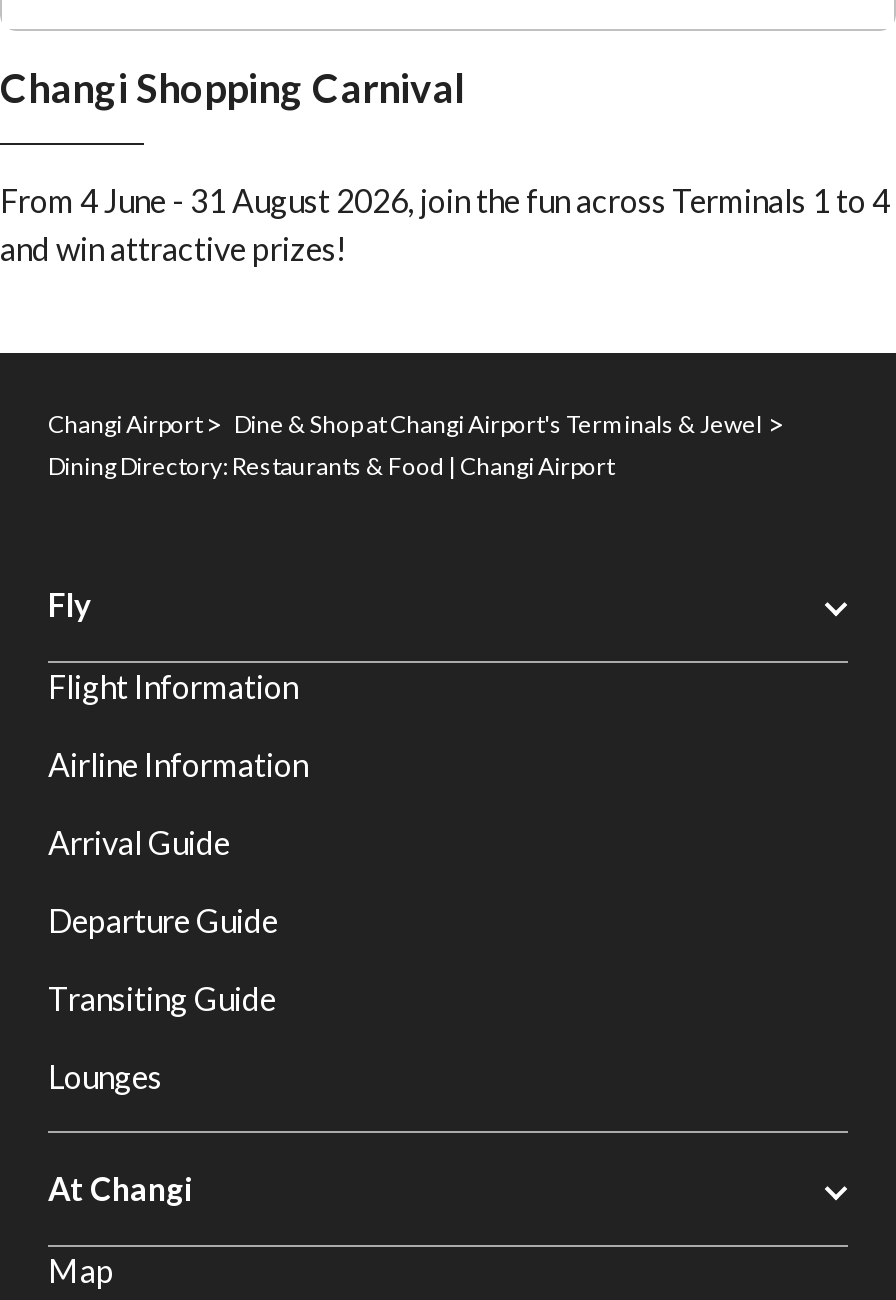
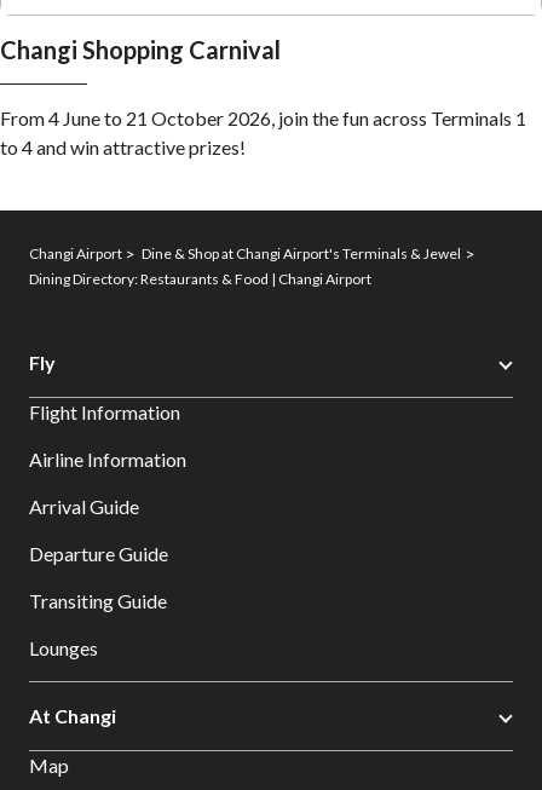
[0,182,890,268] From 4 June - 31 August 2026, join the fun across Terminals 1 to 4 | and win attractive prizes! -> [0,107,526,159] From 4 June to 21 October 2026, join the fun across Terminals 1 | to 4 and win attractive prizes!

